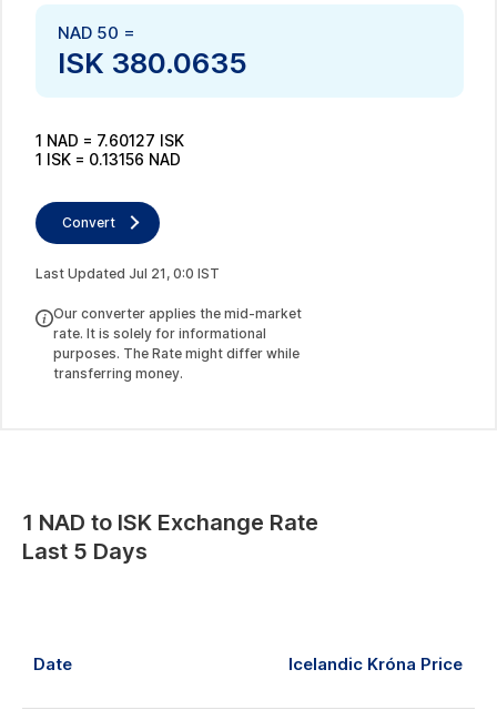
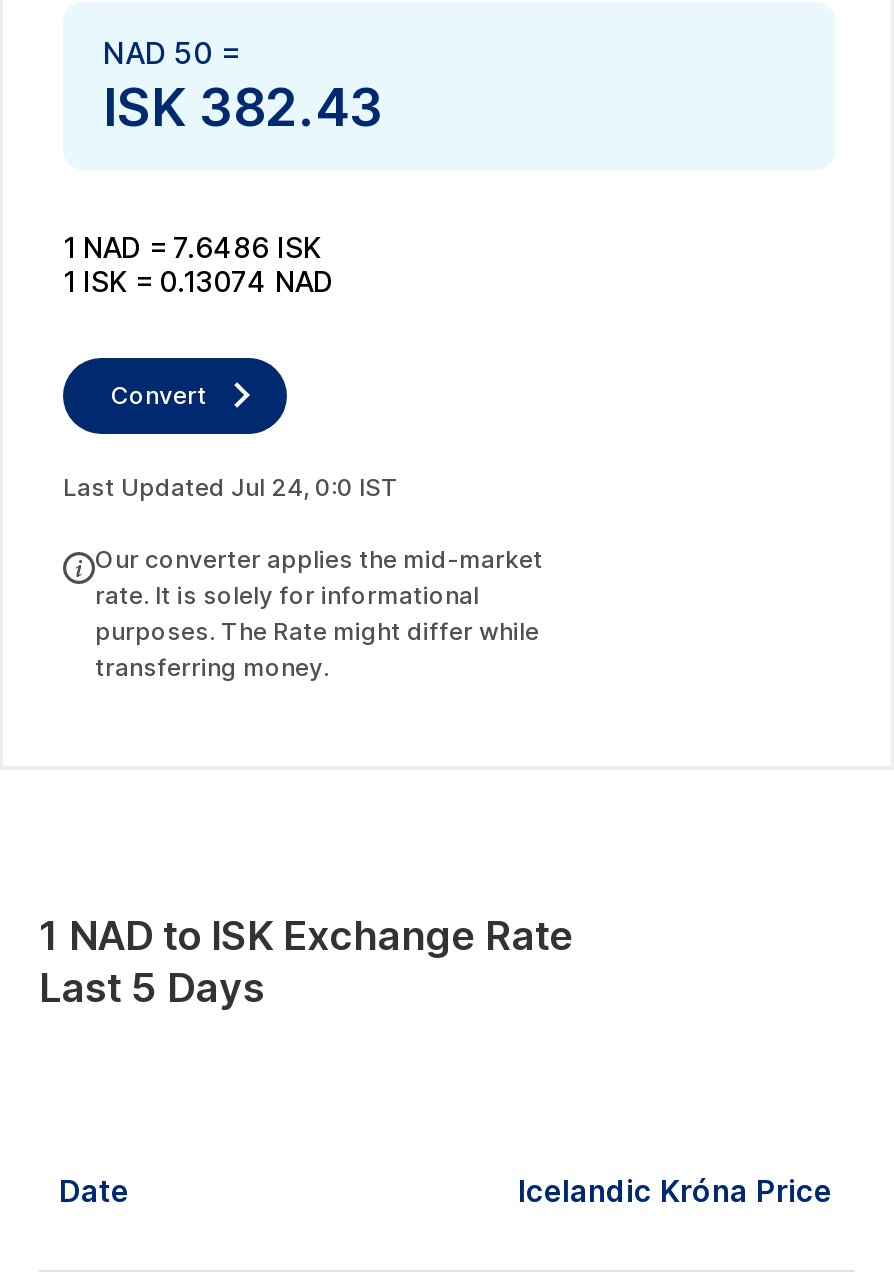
[58,45,247,79] ISK 380.0635 -> [103,75,383,137] ISK 382.43
[35,130,184,149] 1 NAD = 7.60127 ISK -> [63,229,321,263] 1 NAD = 7.6486 ISK
[35,149,181,168] 1 ISK = 0.13156 NAD -> [63,263,333,297] 1 ISK = 0.13074 NAD
[35,265,220,281] Last Updated Jul 21, 0:0 IST -> [63,471,399,501] Last Updated Jul 24, 0:0 IST

